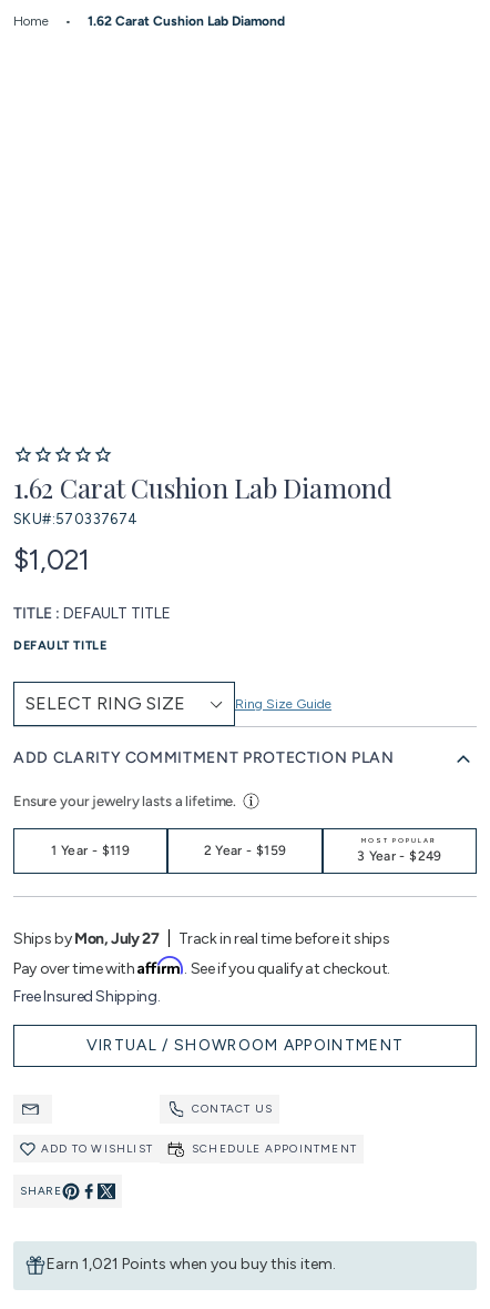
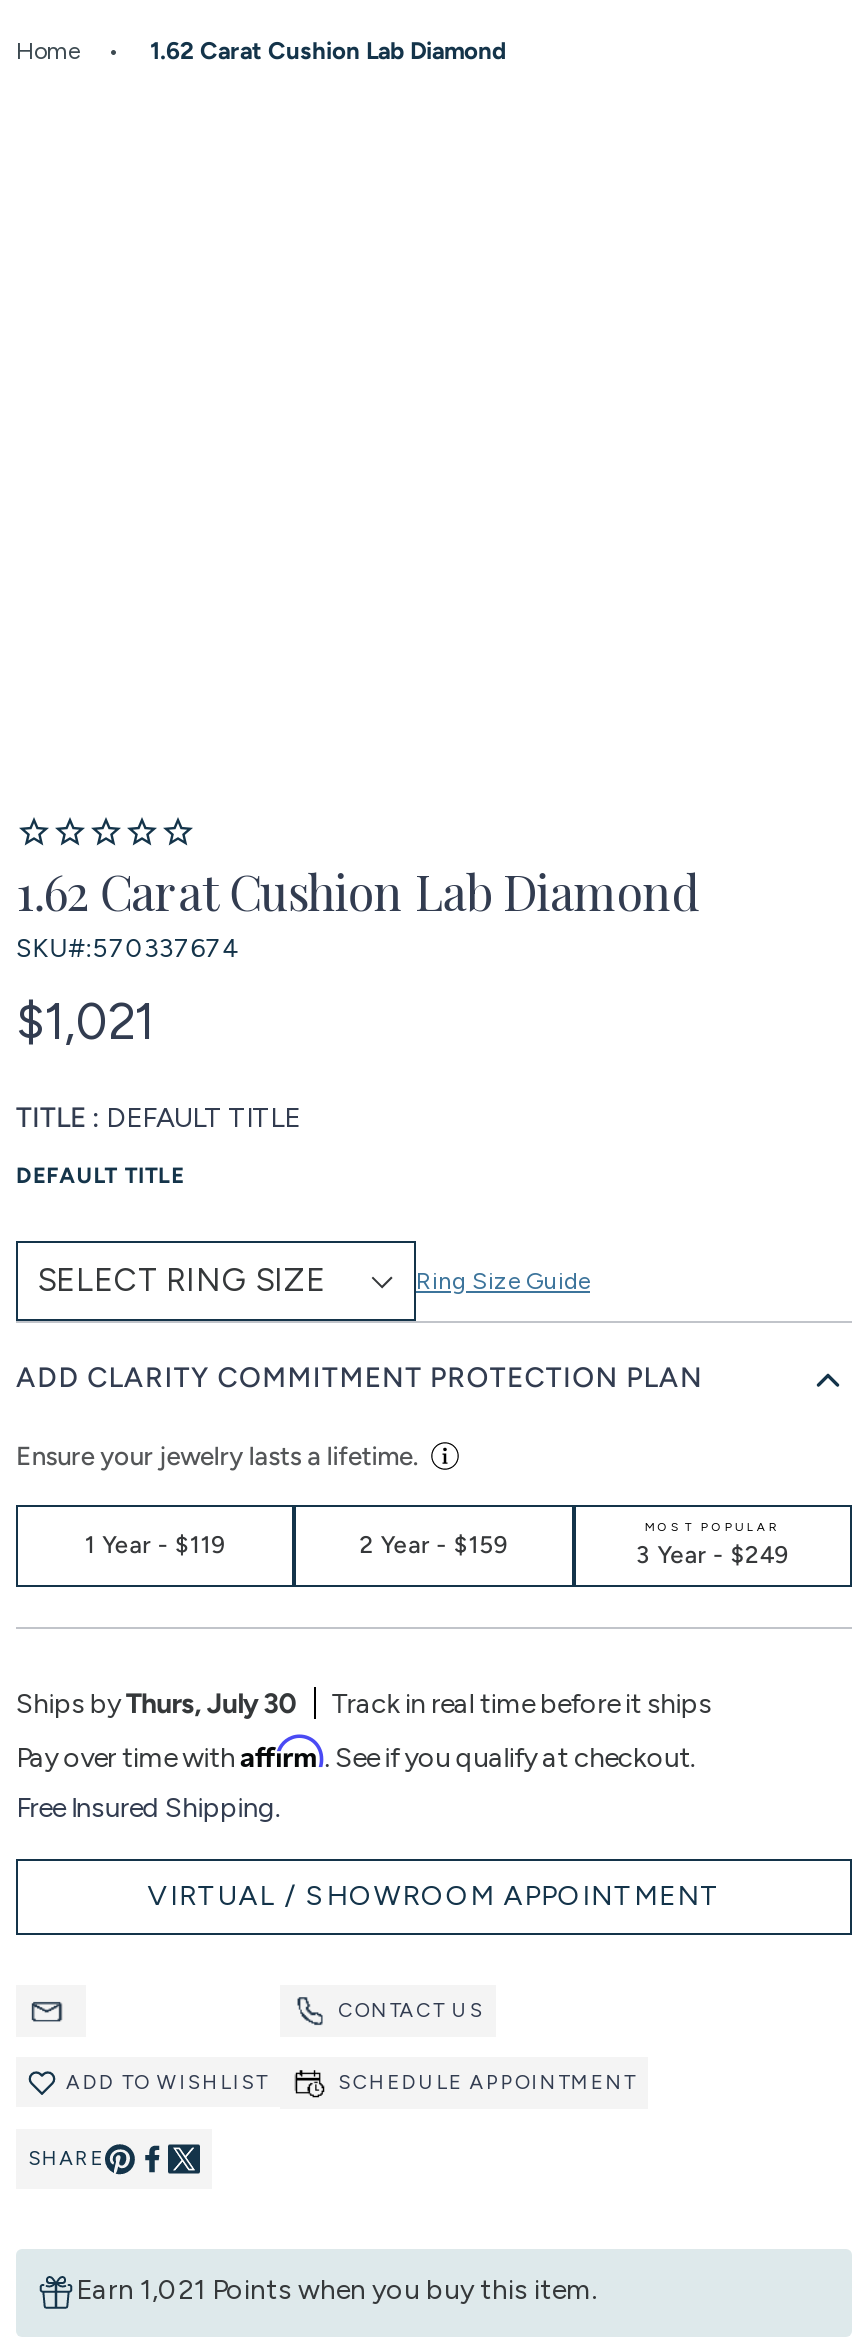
[13,930,159,948] Ships byMon, July 27 -> [16,1687,296,1721] Ships byThurs, July 30

